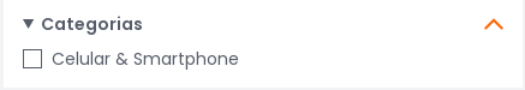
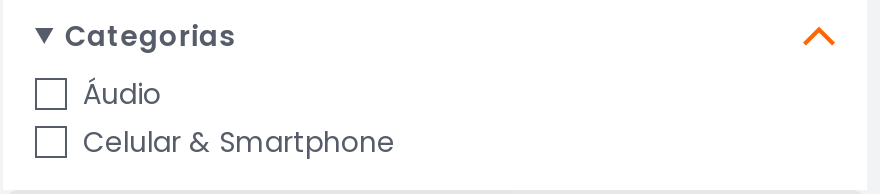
none -> [83,74,161,114] Áudio

